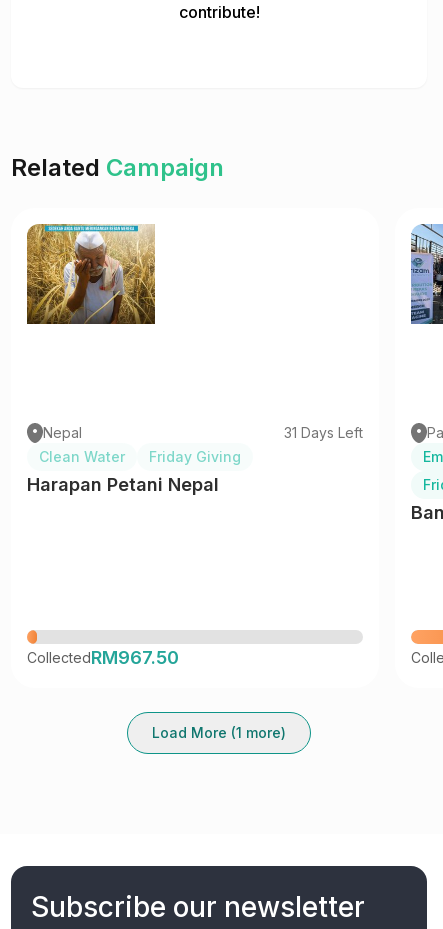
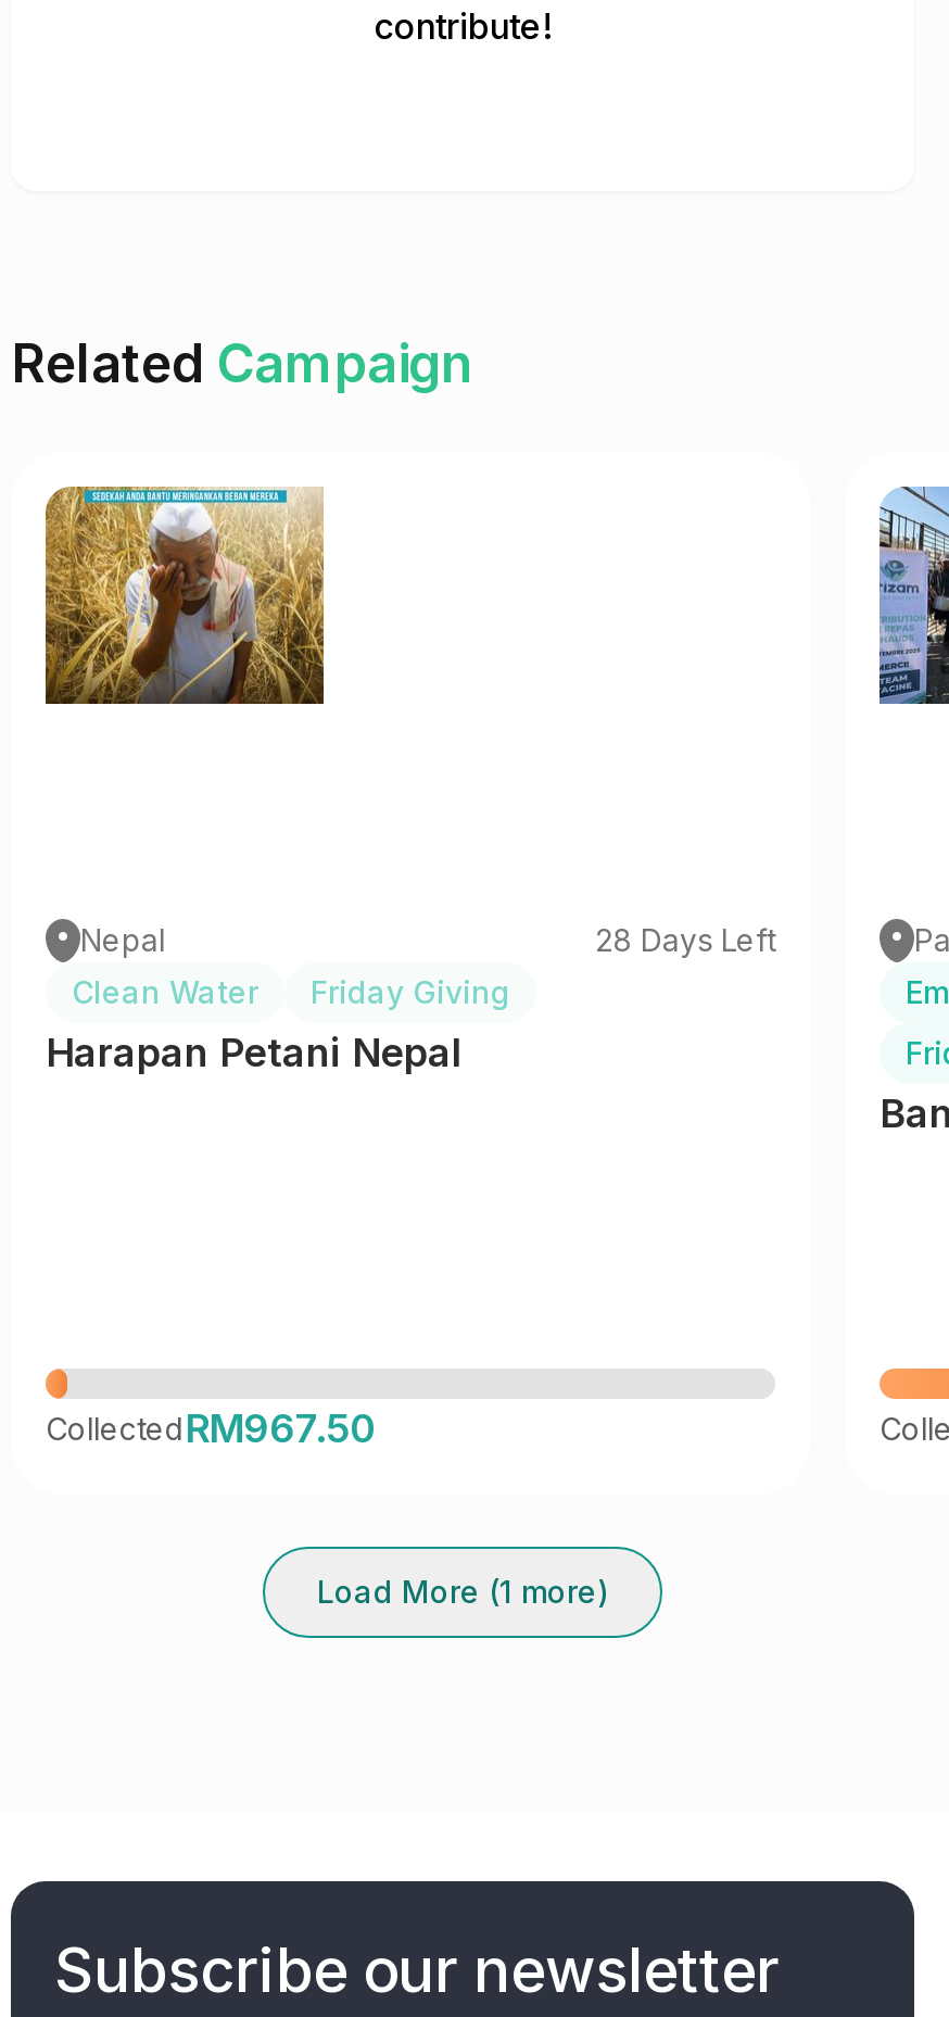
[284,424,363,441] 31 Days Left -> [595,921,775,958] 28 Days Left

